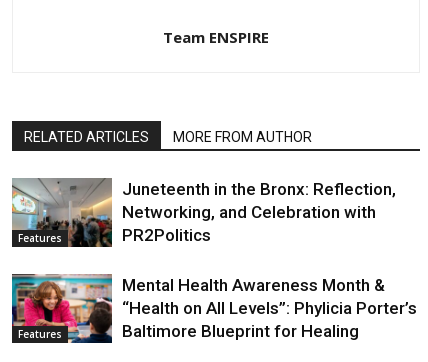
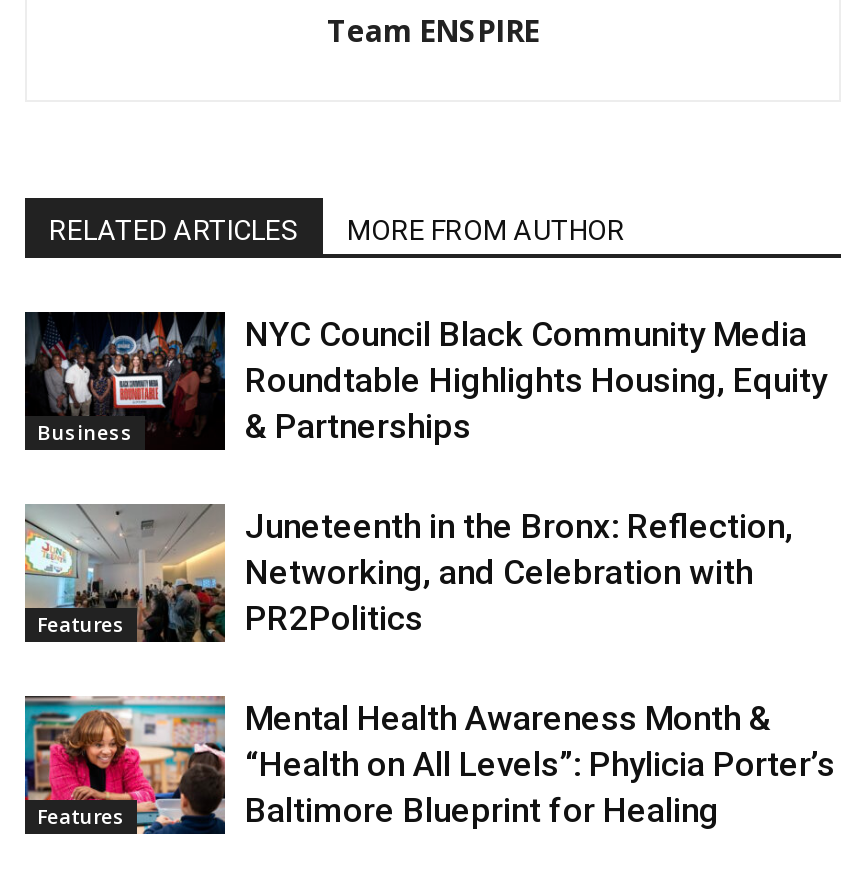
none -> [23,310,217,446] [image] | Business
none -> [245,314,827,446] NYC Council Black Community Media | Roundtable Highlights Housing, Equity | & Partnerships

